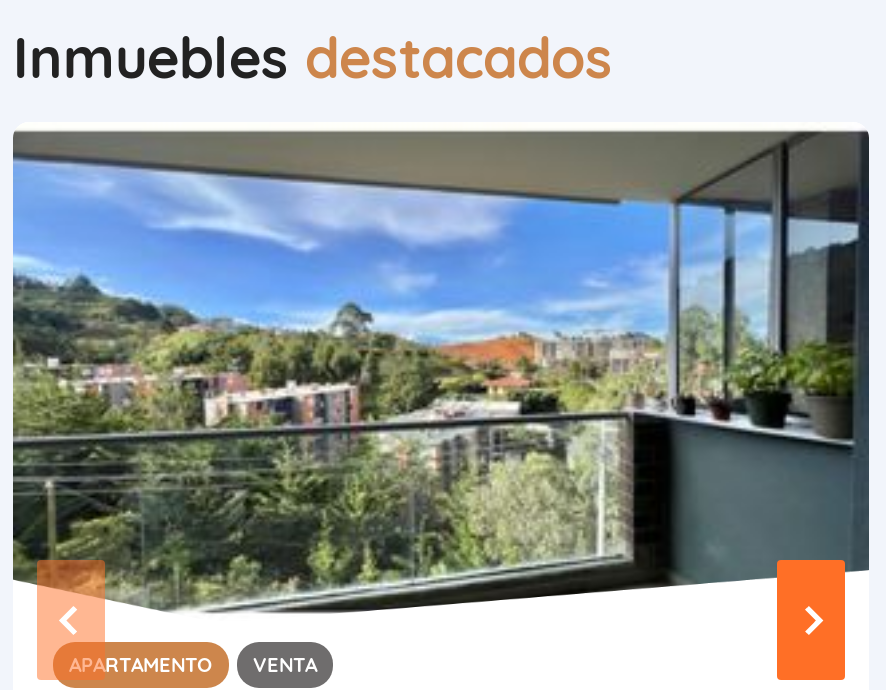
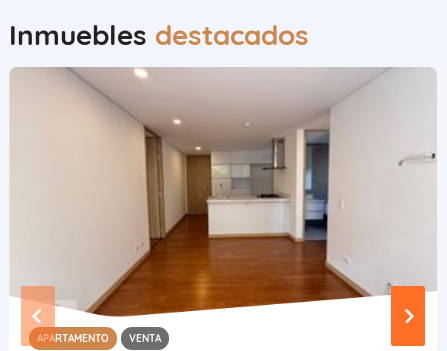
[11,122,871,622] [image] -> [9,66,437,318] [image]

